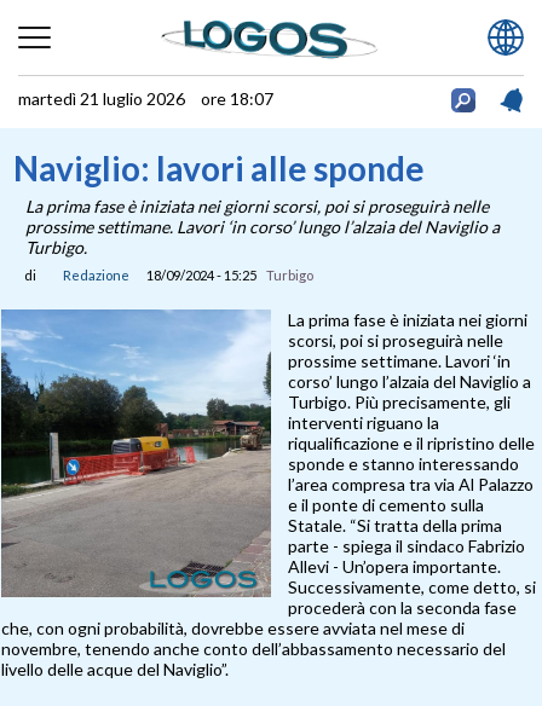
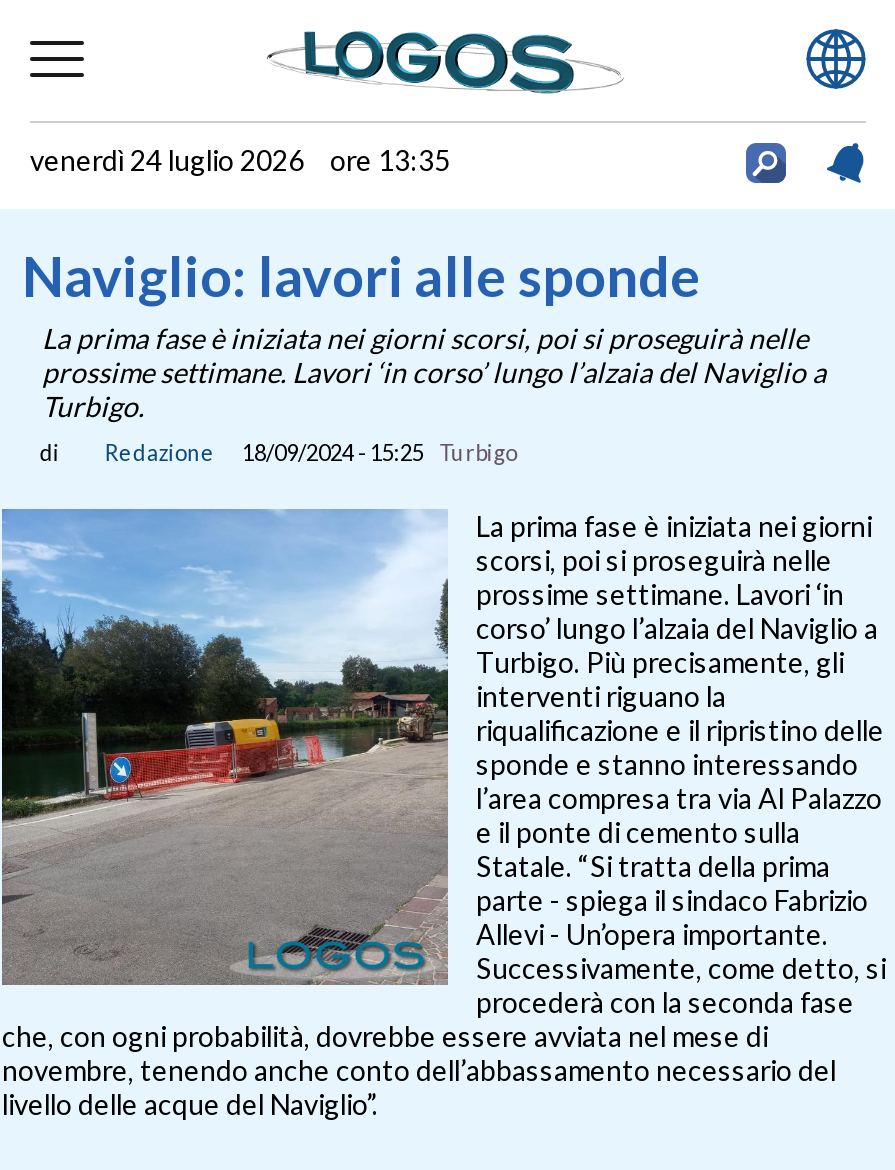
[18,88,273,108] martedì 21 luglio 2026 ore 18:07 -> [30,142,450,176] venerdì 24 luglio 2026 ore 13:35

